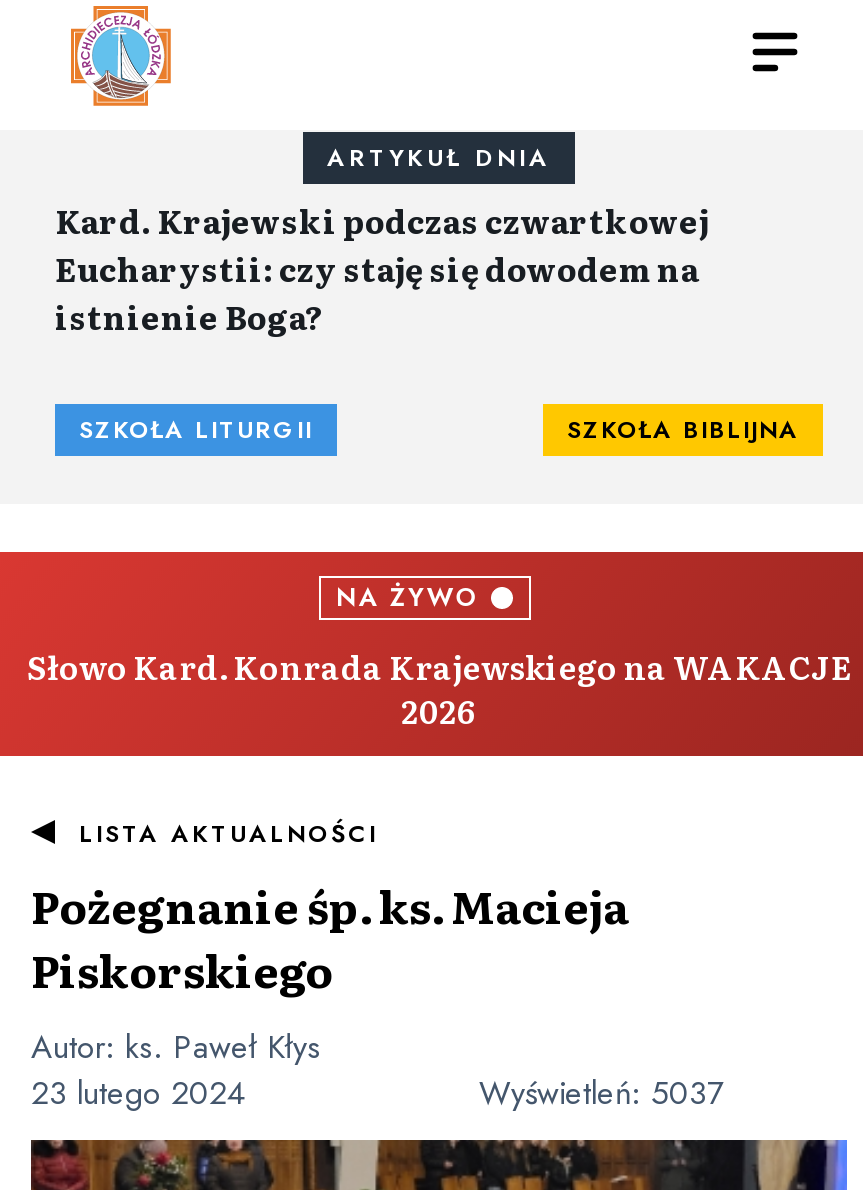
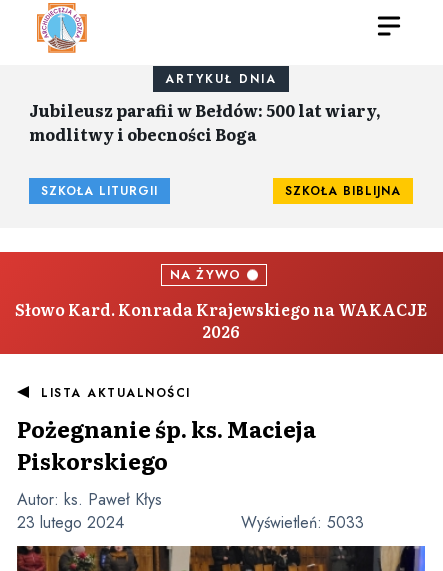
[55,196,709,340] Kard. Krajewski podczas czwartkowej | Eucharystii: czy staję się dowodem na | istnienie Boga? -> [29,98,381,146] Jubileusz parafii w Bełdów: 500 lat wiary, | modlitwy i obecności Boga
[479,1070,723,1116] Wyświetleń: 5037 -> [241,511,364,534] Wyświetleń: 5033

